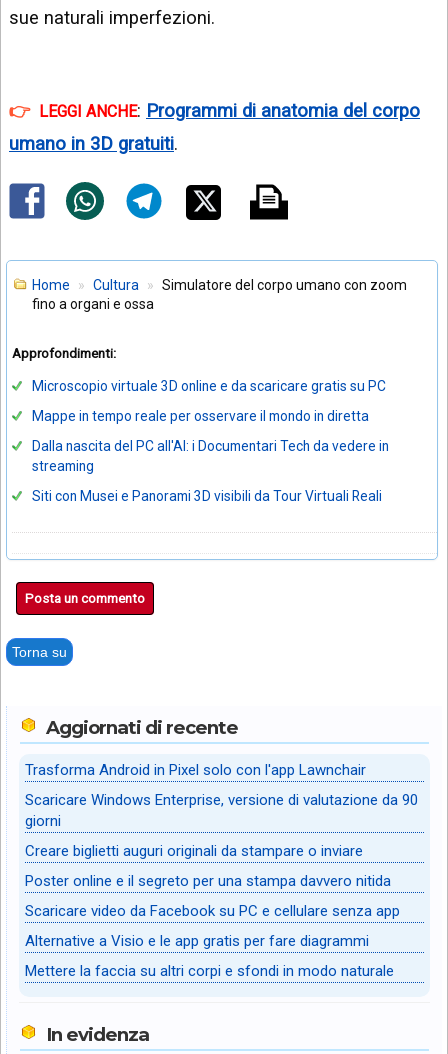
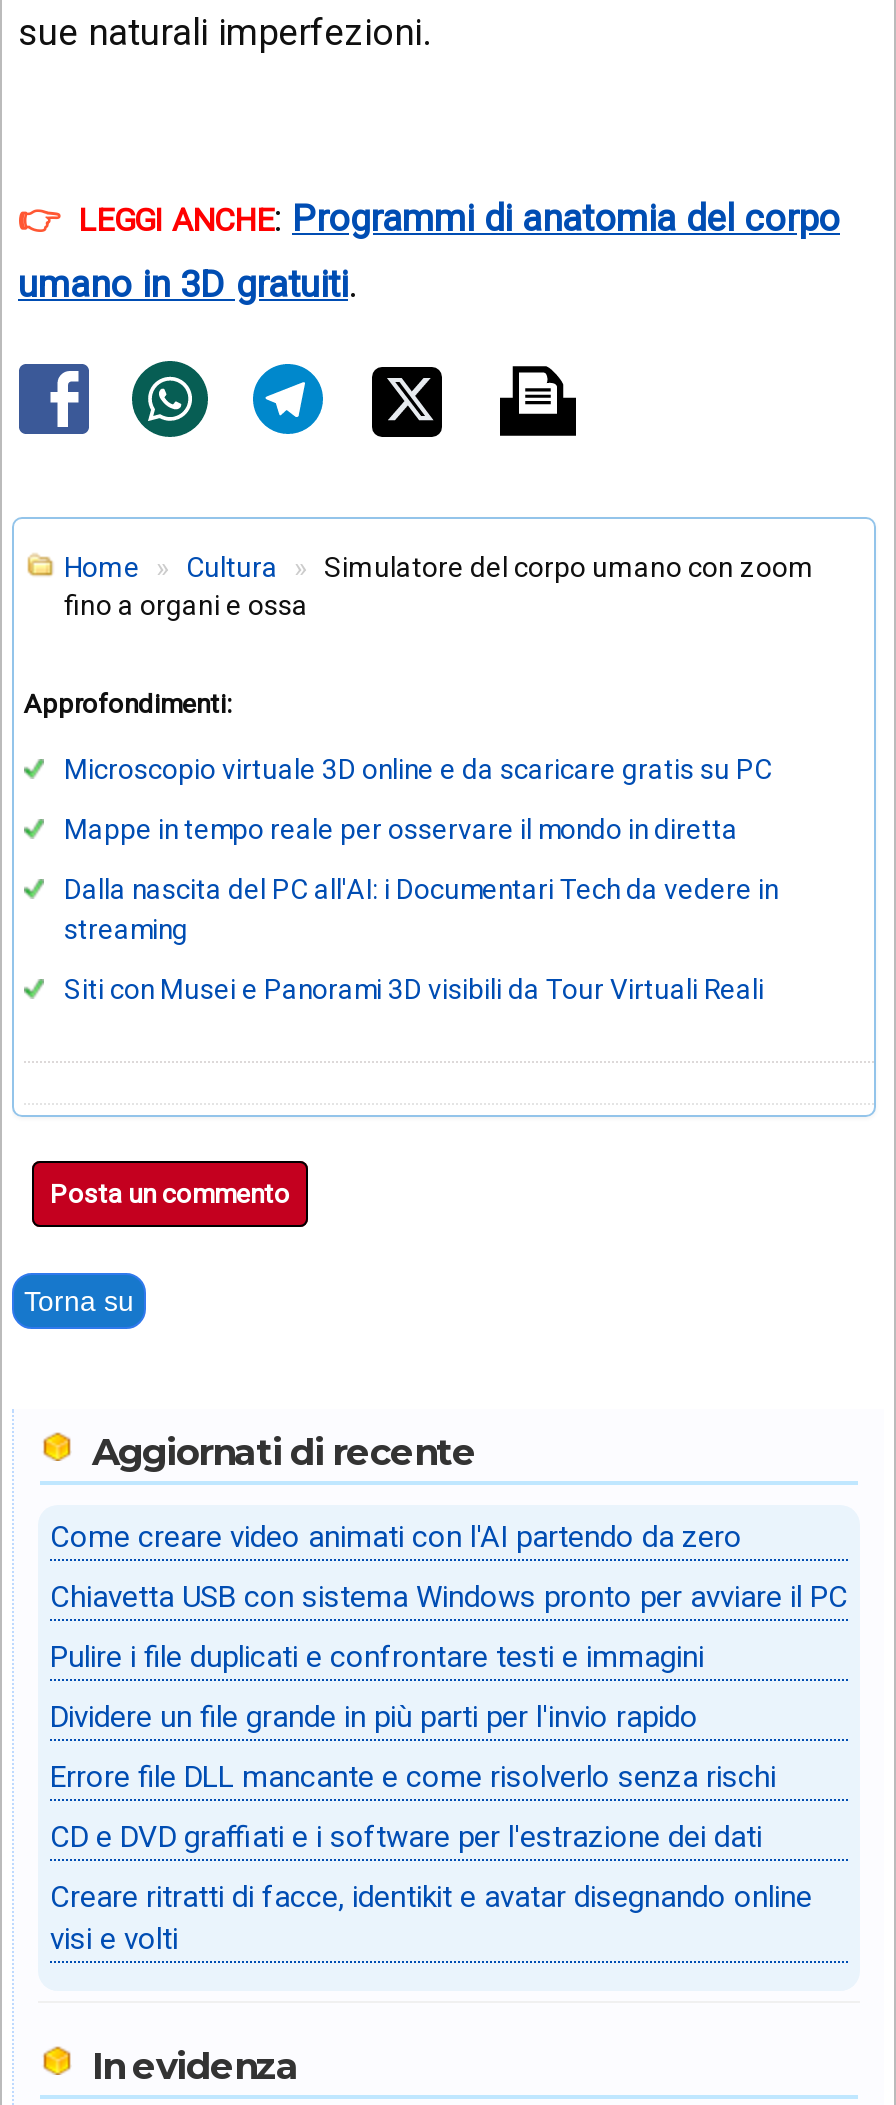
[25,760,366,778] Trasforma Android in Pixel solo con l'app Lawnchair -> [50,1518,742,1554] Come creare video animati con l'AI partendo da zero
[25,790,418,829] Scaricare Windows Enterprise, versione di valutazione da 90 | giorni -> [50,1578,848,1614] Chiavetta USB con sistema Windows pronto per avviare il PC
[25,841,363,859] Creare biglietti auguri originali da stampare o inviare -> [50,1638,704,1674] Pulire i file duplicati e confrontare testi e immagini
[25,871,391,889] Poster online e il segreto per una stampa davvero nitida -> [50,1698,698,1734] Dividere un file grande in più parti per l'invio rapido
[25,901,400,919] Scaricare video da Facebook su PC e cellulare senza app -> [50,1758,776,1794] Errore file DLL mancante e come risolverlo senza rischi
[25,931,369,949] Alternative a Visio e le app gratis per fare diagrammi -> [50,1818,762,1854] CD e DVD graffiati e i software per l'estrazione dei dati
[25,961,394,979] Mettere la faccia su altri corpi e sfondi in modo naturale -> [50,1878,812,1956] Creare ritratti di facce, identikit e avatar disegnando online | visi e volti

